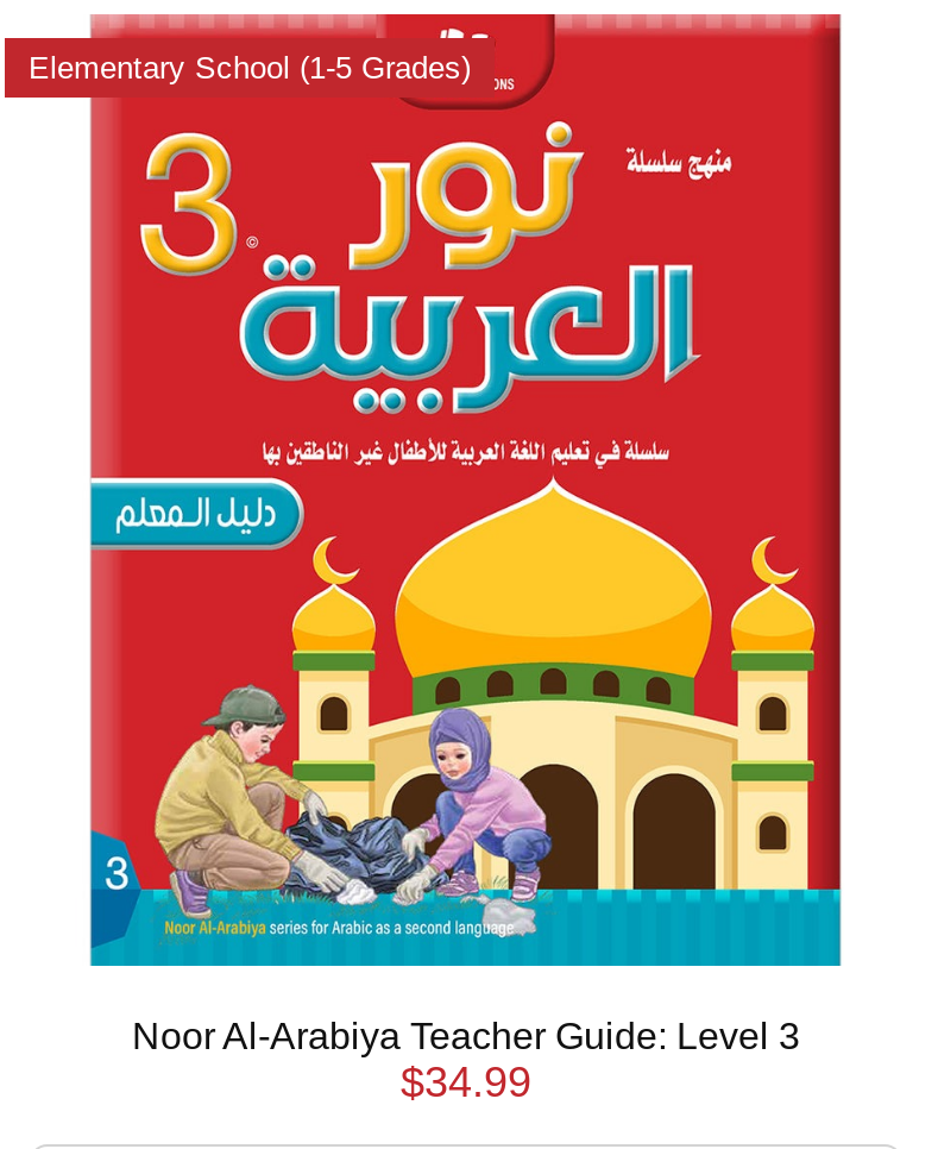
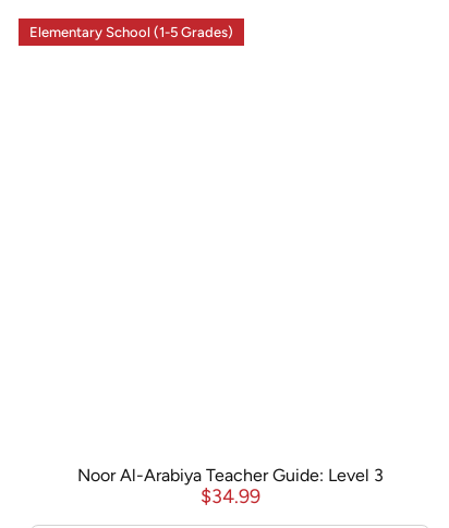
[88,12,844,968] [image] -> none

